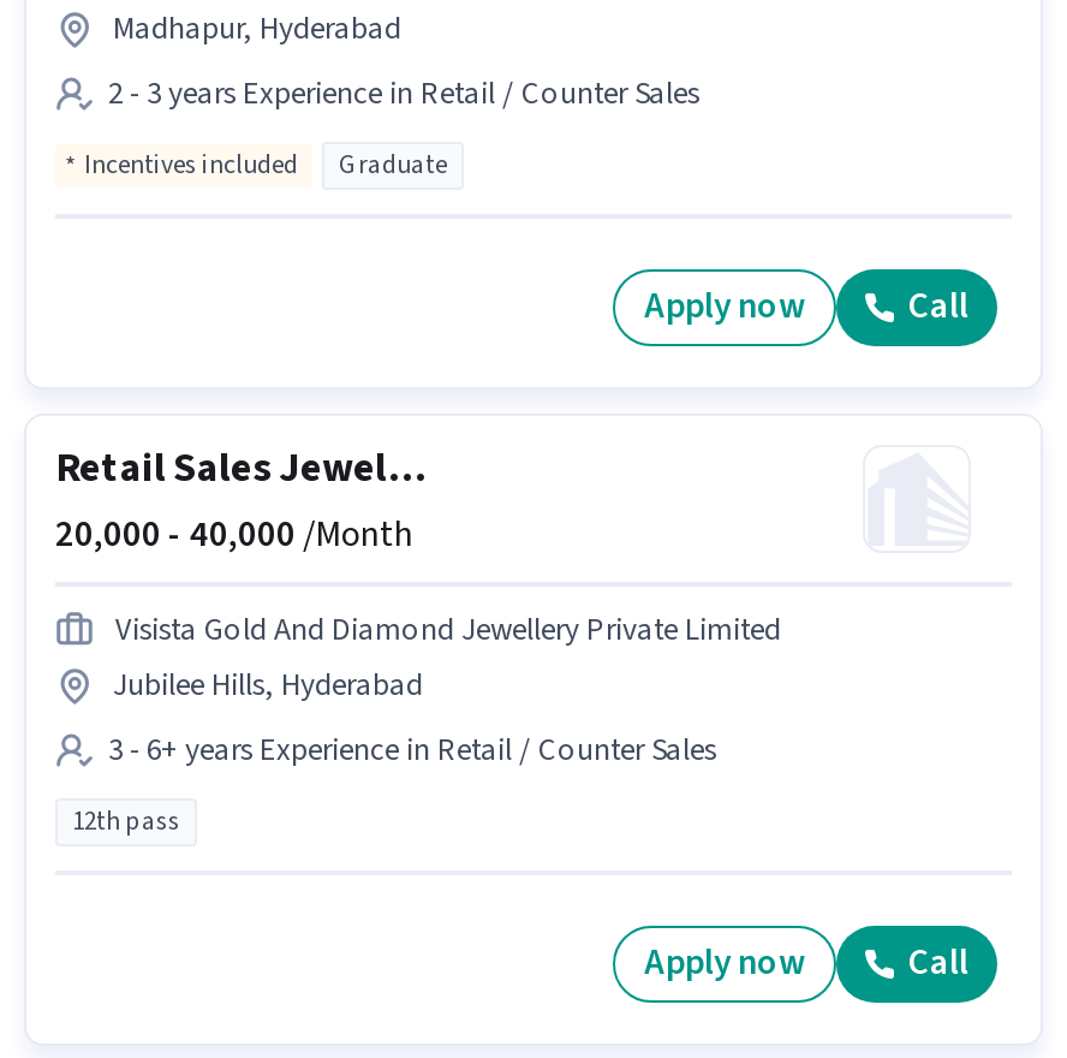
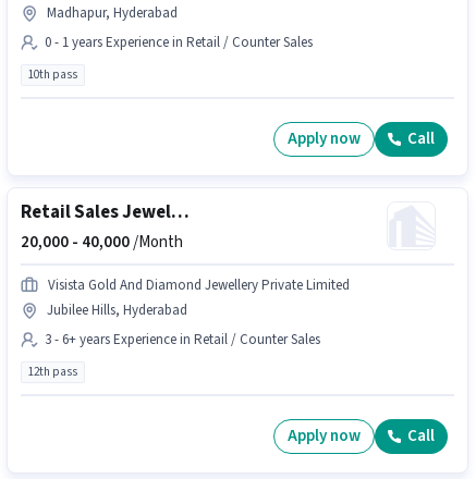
[108,72,699,115] 2 - 3 years Experience in Retail / Counter Sales -> [45,32,313,52] 0 - 1 years Experience in Retail / Counter Sales
[84,146,447,182] Incentives included | Graduate -> [28,66,77,83] 10th pass

